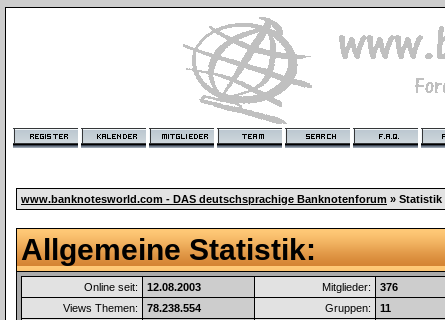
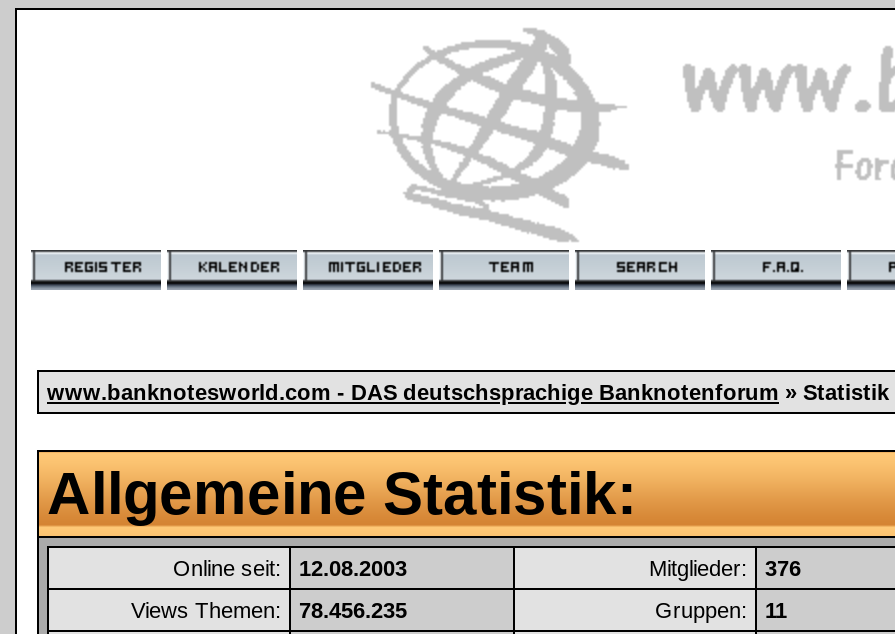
[63,302,201,314] Views Themen: 78.238.554 -> [131,598,407,622] Views Themen: 78.456.235

